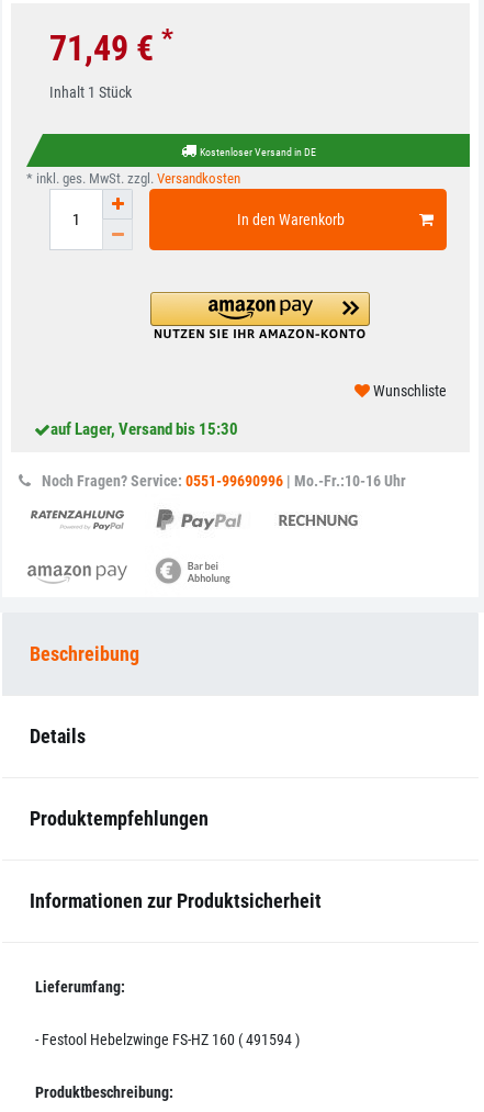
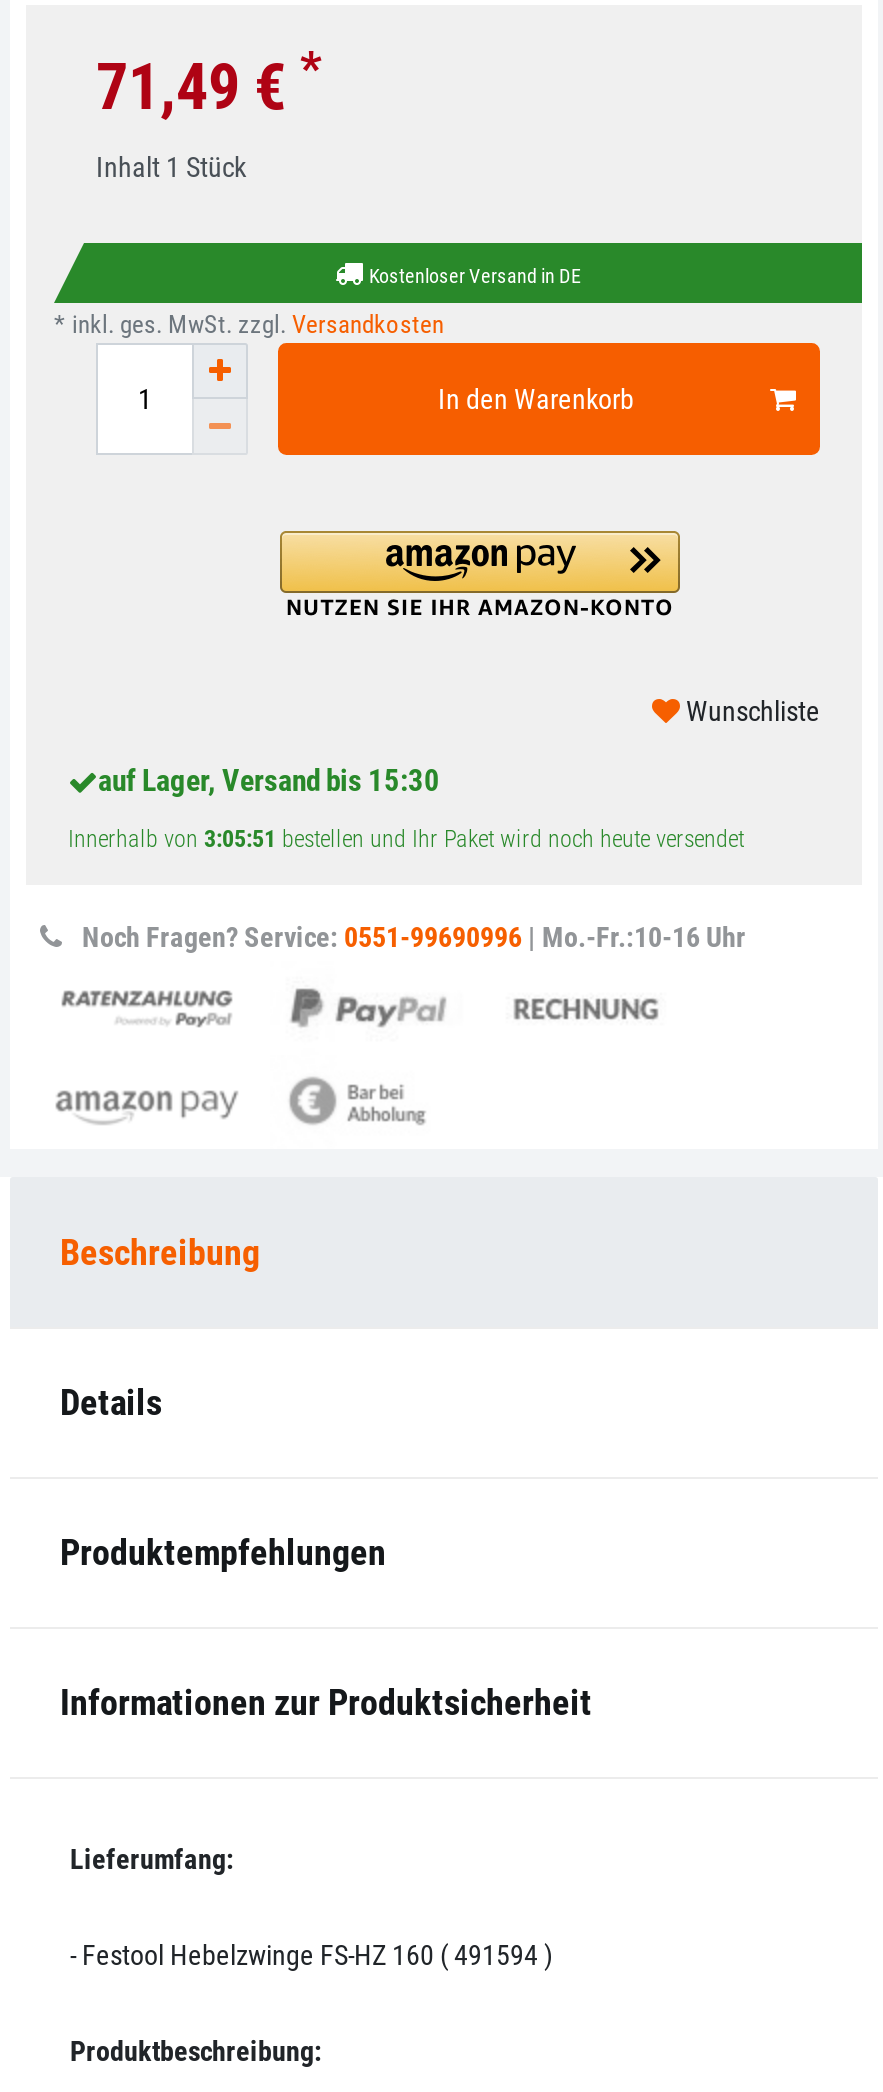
none -> [68,825,744,853] Innerhalb von 3:05:51 bestellen und Ihr Paket wird noch heute versendet

